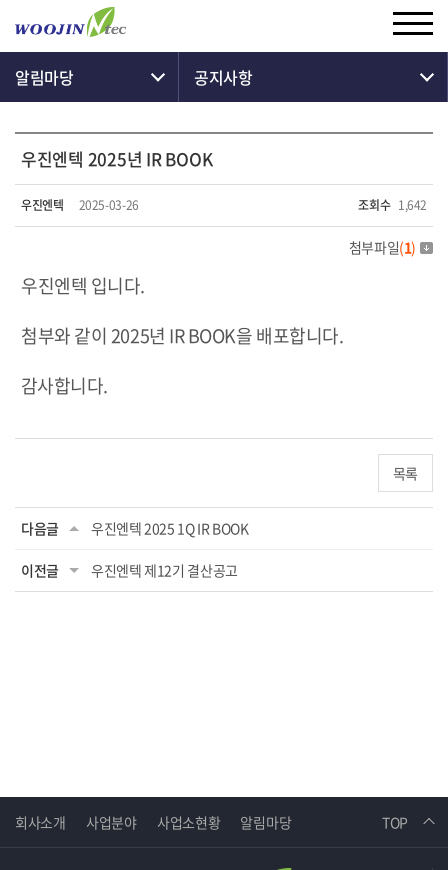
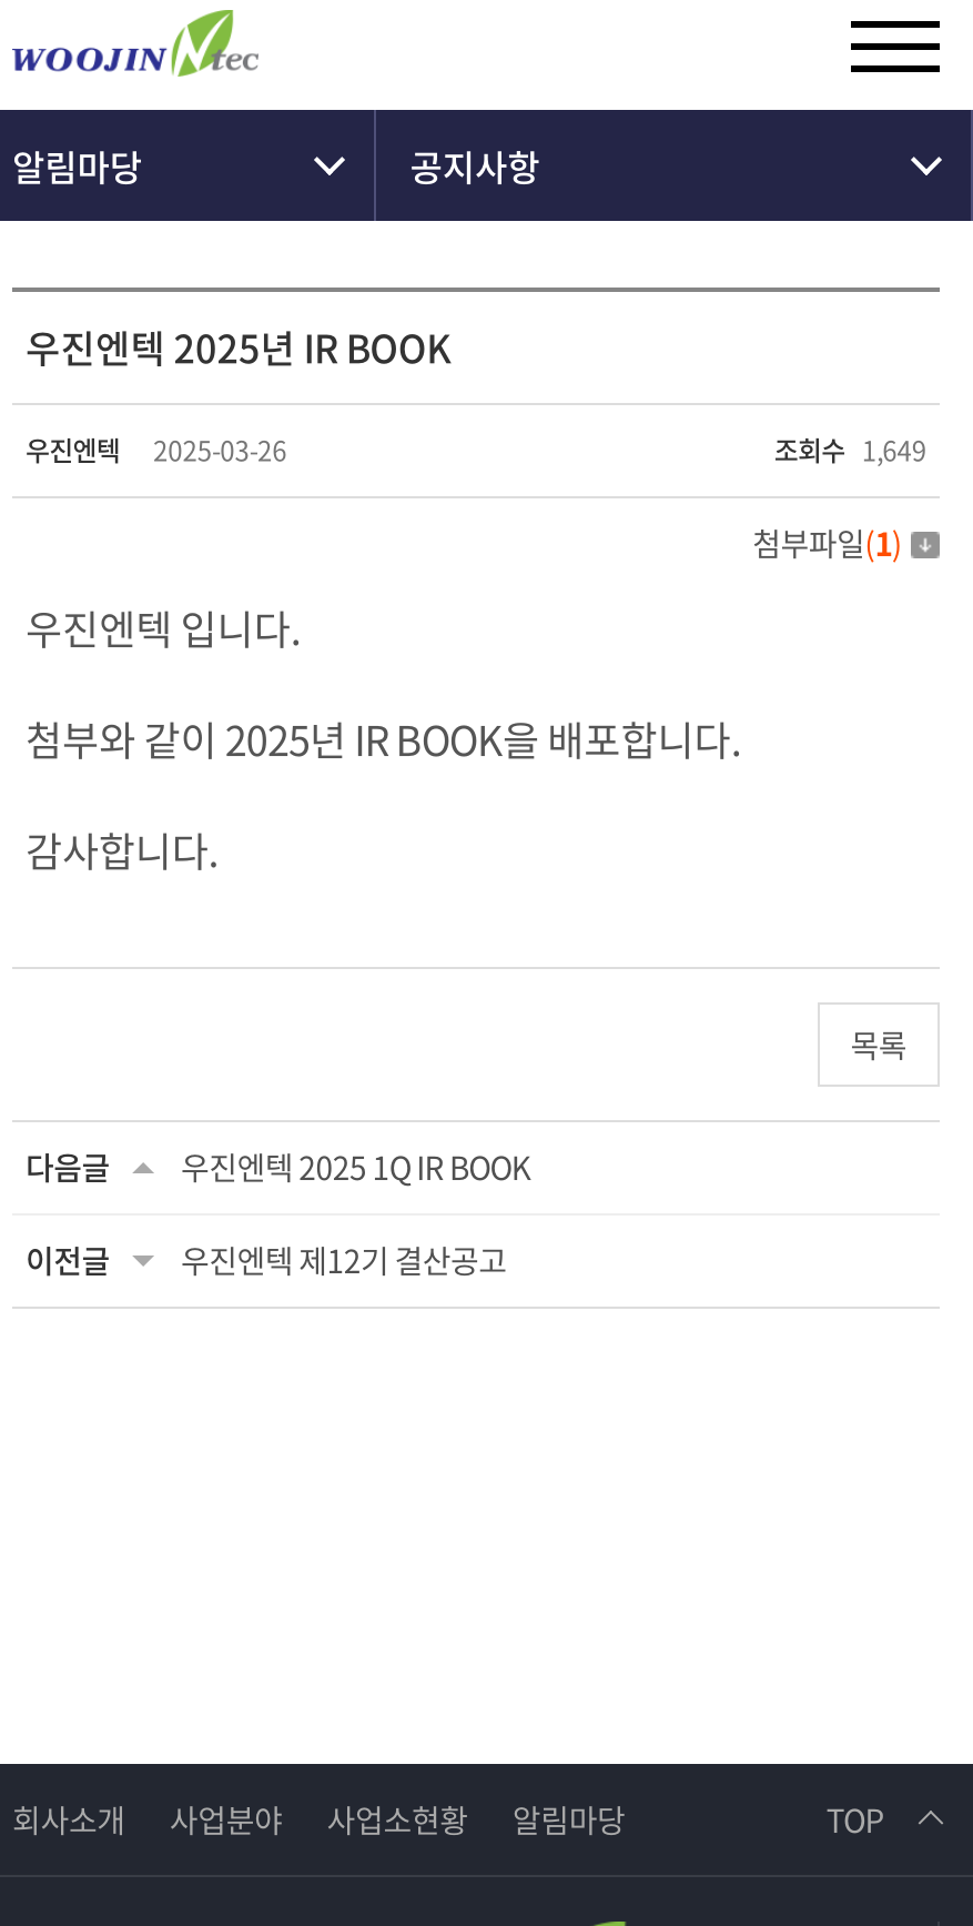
[358,196,427,214] 조회수 1,642 -> [774,430,926,470] 조회수 1,649

